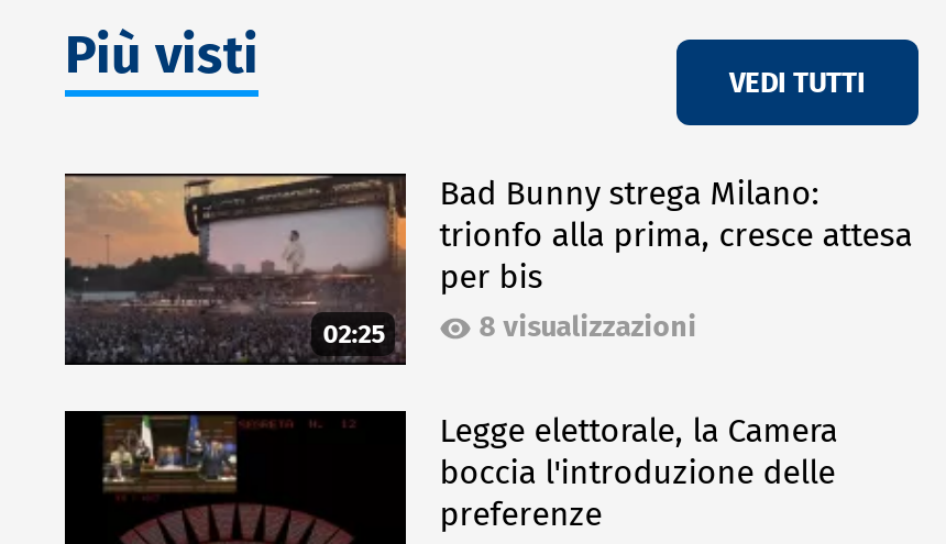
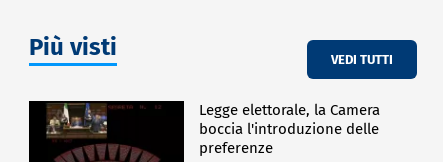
[63,174,408,367] [image] | 02:25 -> none
[439,175,912,344] Bad Bunny strega Milano: | trionfo alla prima, cresce attesa | per bis | 8 visualizzazioni -> none

